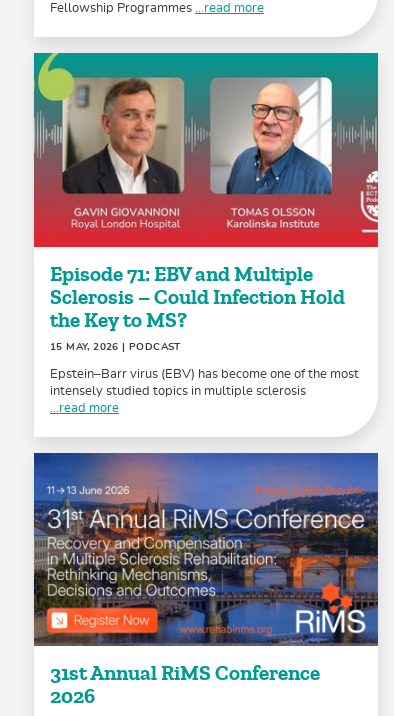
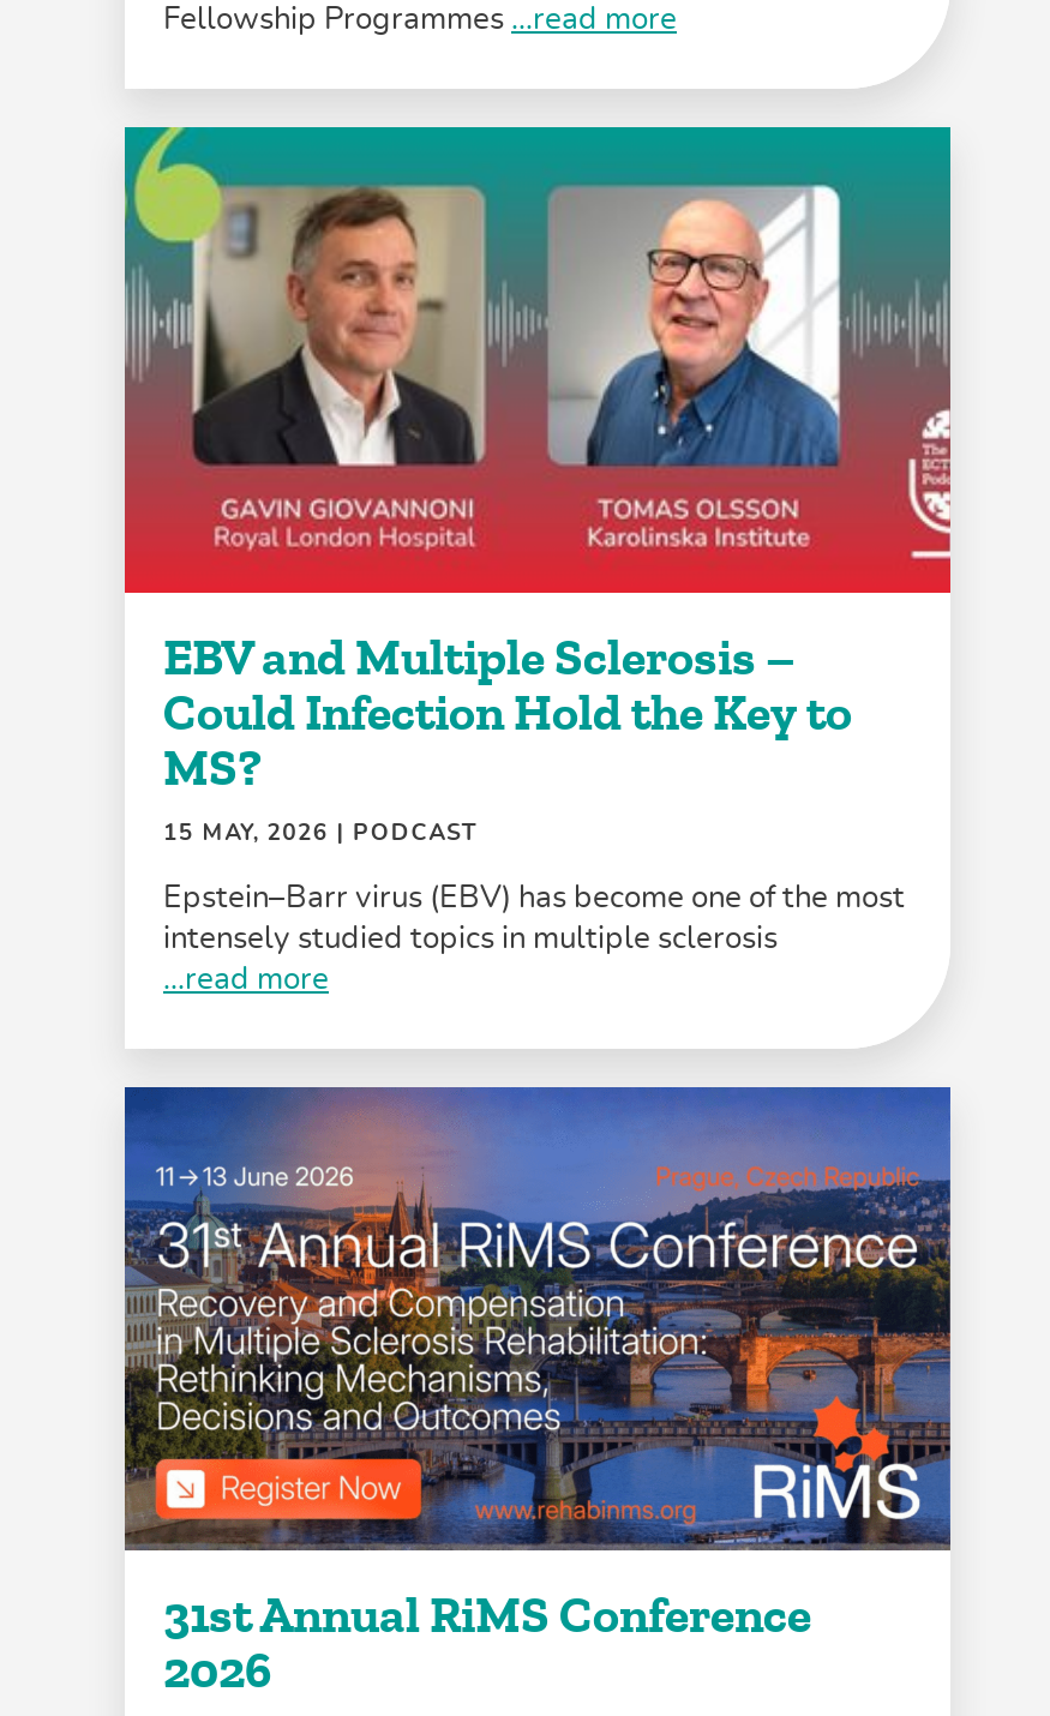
[50,262,345,333] Episode 71: EBV and Multiple | Sclerosis – Could Infection Hold | the Key to MS? -> [163,628,852,798] EBV and Multiple Sclerosis – | Could Infection Hold the Key to | MS?

